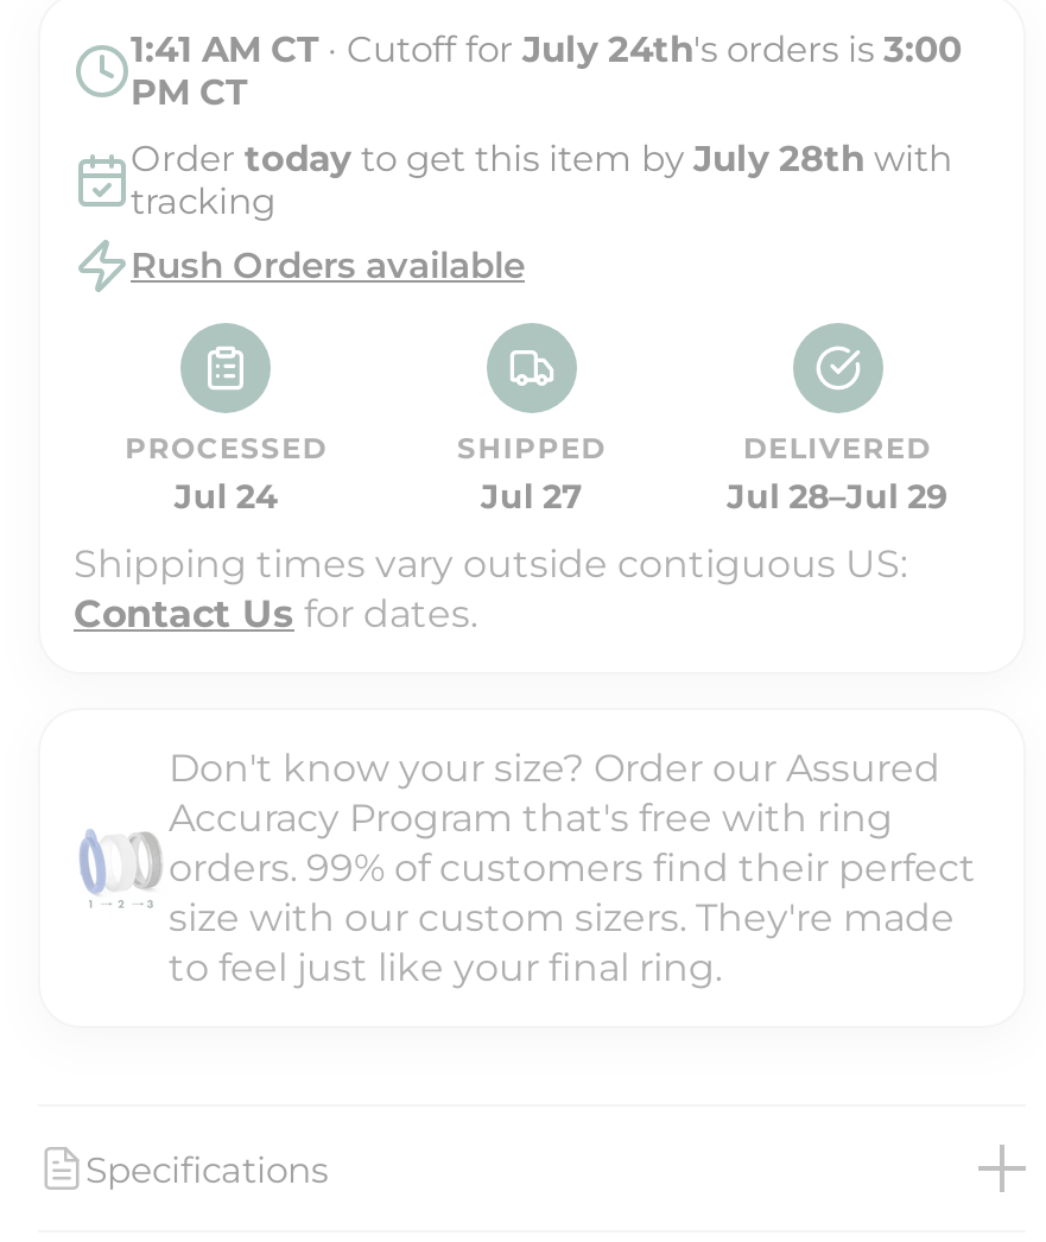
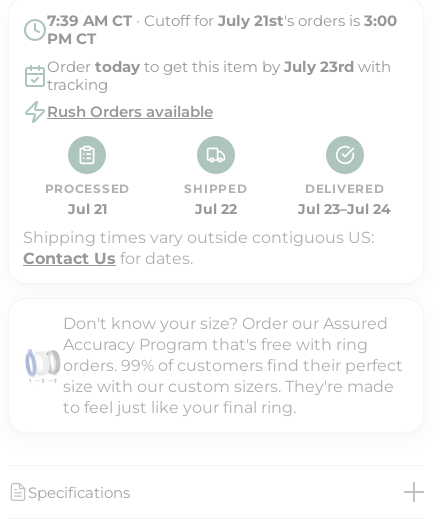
[131,27,962,72] 1:41 AM CT · Cutoff for July 24th's orders is 3:00 -> [47,11,397,30] 7:39 AM CT · Cutoff for July 21st's orders is 3:00
[131,136,952,181] Order today to get this item by July 28th with -> [47,57,391,76] Order today to get this item by July 23rd with
[174,475,279,518] Jul 24 -> [68,200,107,218] Jul 21
[481,475,583,518] Jul 27 -> [195,200,237,218] Jul 22
[727,475,948,518] Jul 28–Jul 29 -> [298,200,391,218] Jul 23–Jul 24

